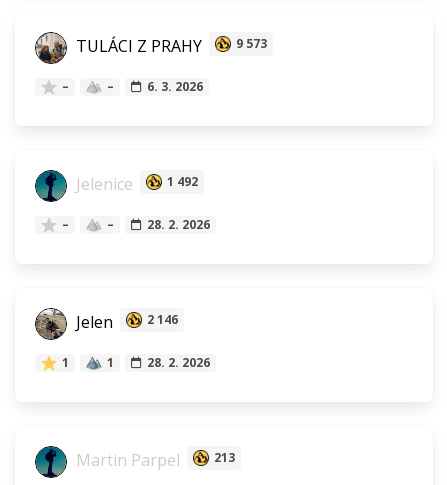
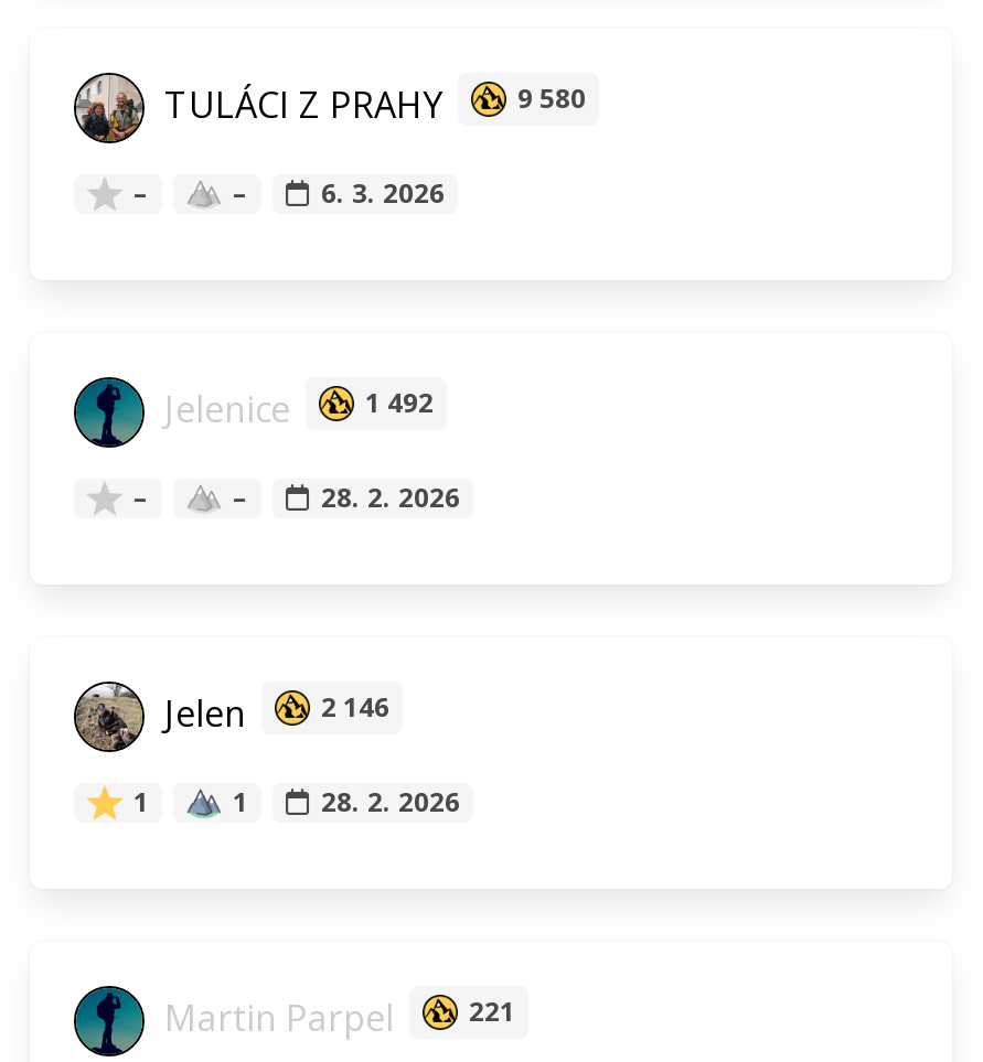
[72,35,267,57] TULÁCI Z PRAHY 9 573 -> [156,79,586,128] TULÁCI Z PRAHY 9 580
[72,449,235,471] Martin Parpel 213 -> [156,993,515,1041] Martin Parpel 221

